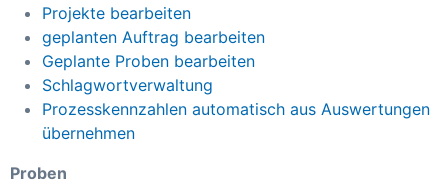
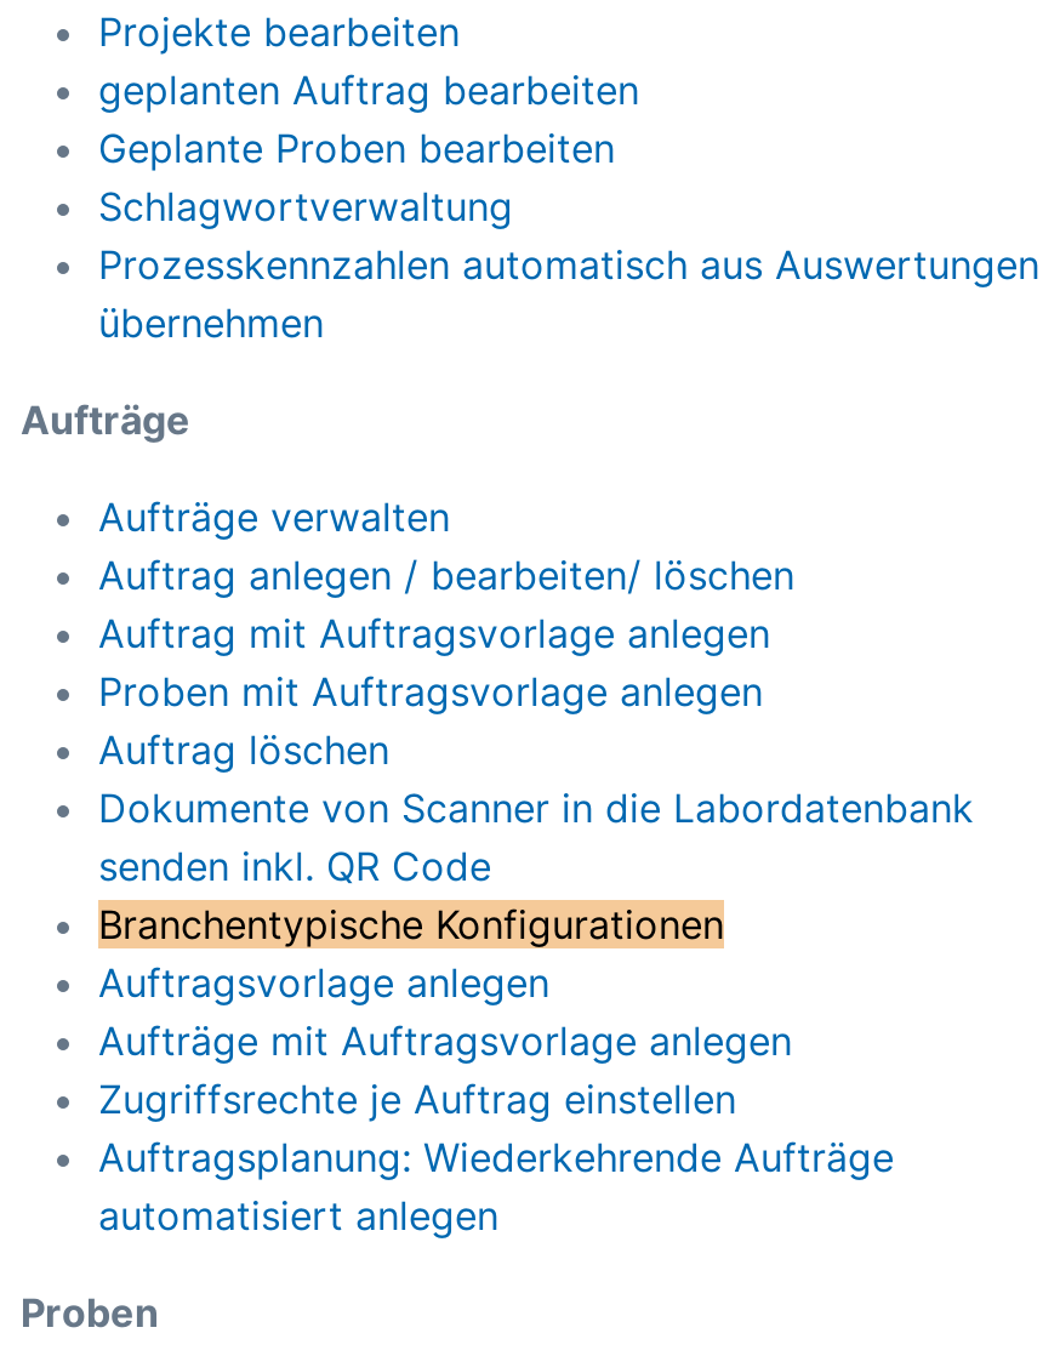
none -> [21,395,974,1239] Aufträge | Aufträge verwalten | Auftrag anlegen / bearbeiten/ löschen | Auftrag mit Auftragsvorlage anlegen | Proben mit Auftragsvorlage anlegen | Auftrag löschen | Dokumente von Scanner in die Labordatenbank | senden inkl. QR Code | Branchentypische Konfigurationen | Auftragsvorlage anlegen | Aufträge mit Auftragsvorlage anlegen | Zugriffsrechte je Auftrag einstellen | Auftragsplanung: Wiederkehrende Aufträge | automatisiert anlegen

